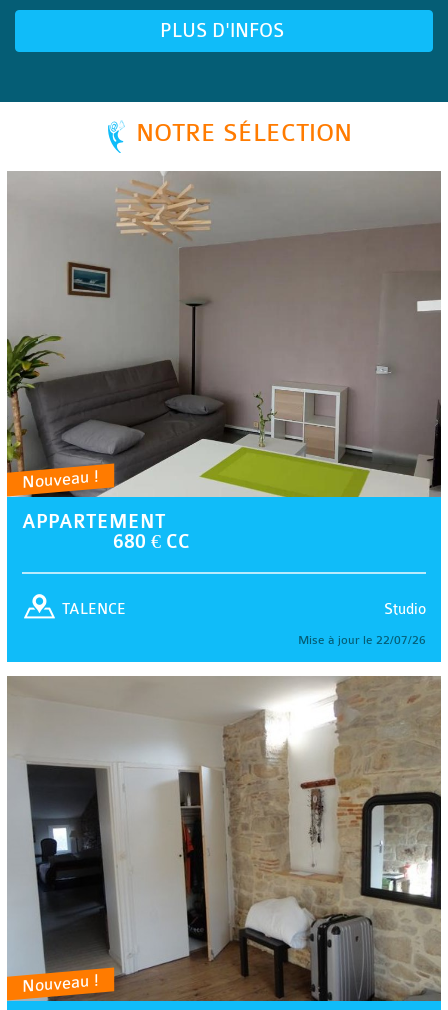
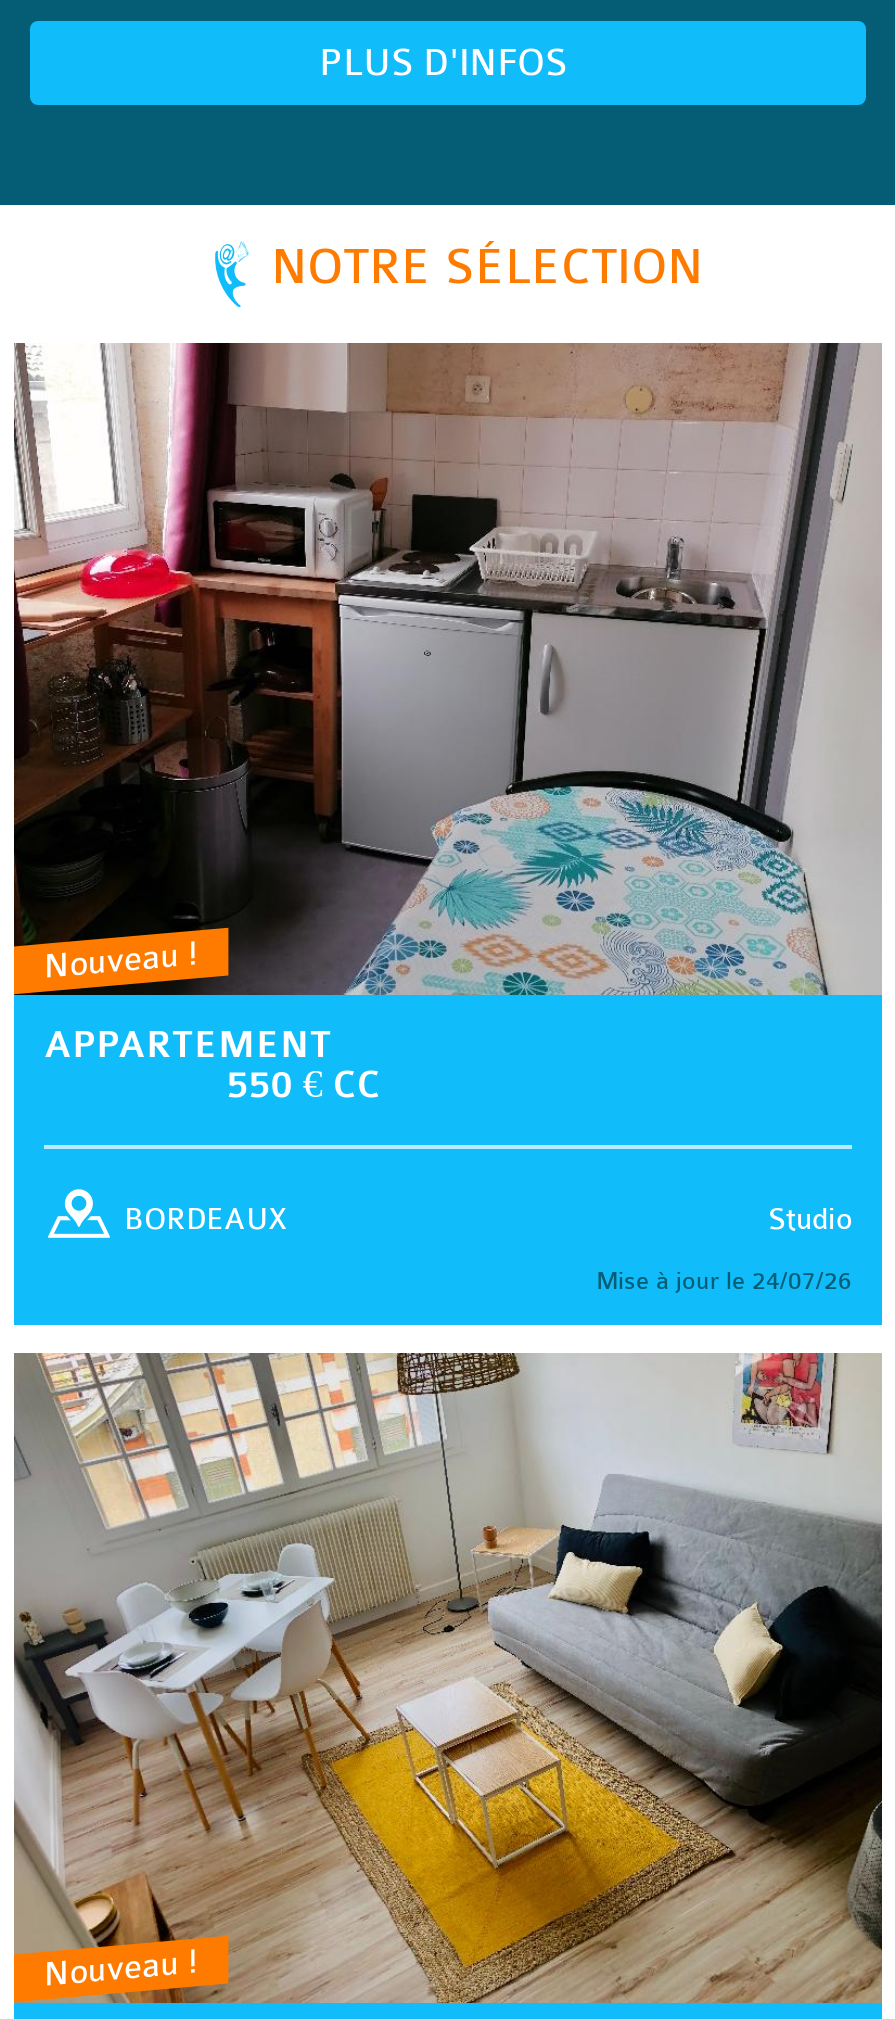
[6,171,441,552] [image] | 680 € CC -> [12,343,880,1106] [image] | 550 € CC
[62,601,126,618] TALENCE -> [124,1202,288,1236] BORDEAUX
[298,632,426,646] Mise à jour le 22/07/26 -> [596,1266,852,1294] Mise à jour le 24/07/26
[7,676,442,1002] [image] -> [14,1353,882,2005] [image]

